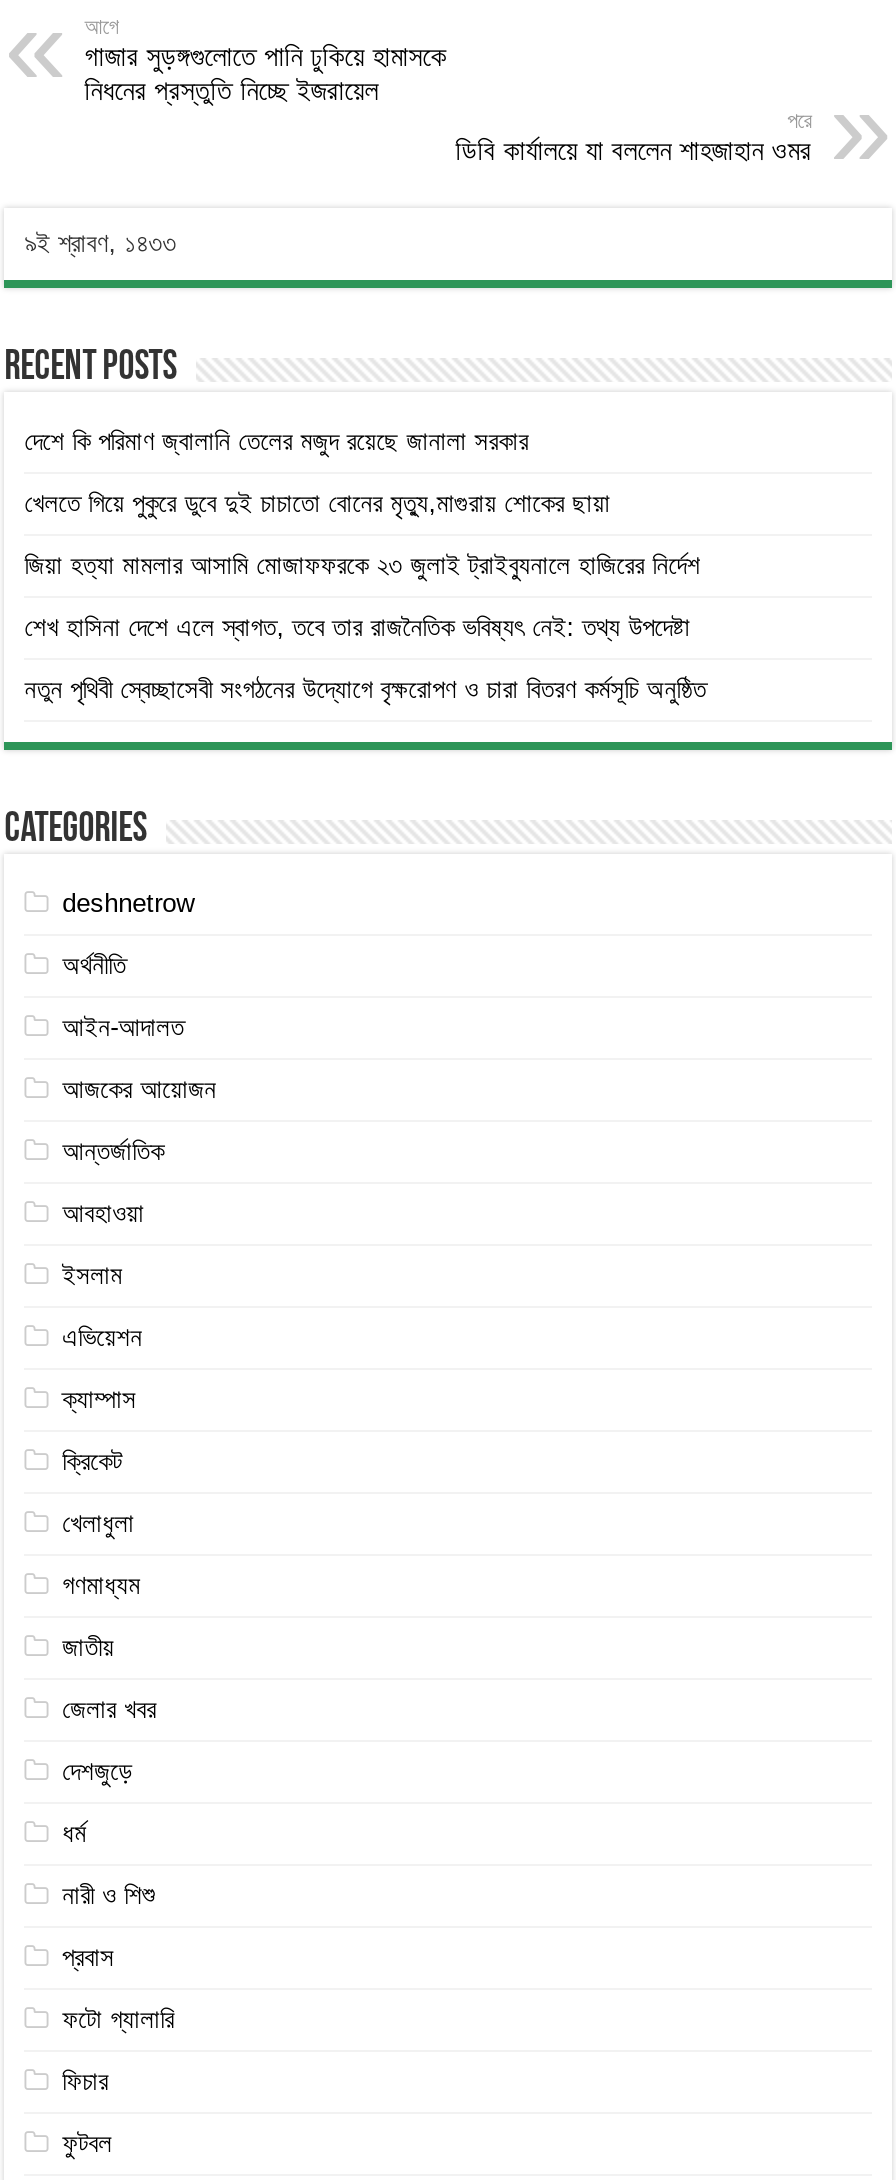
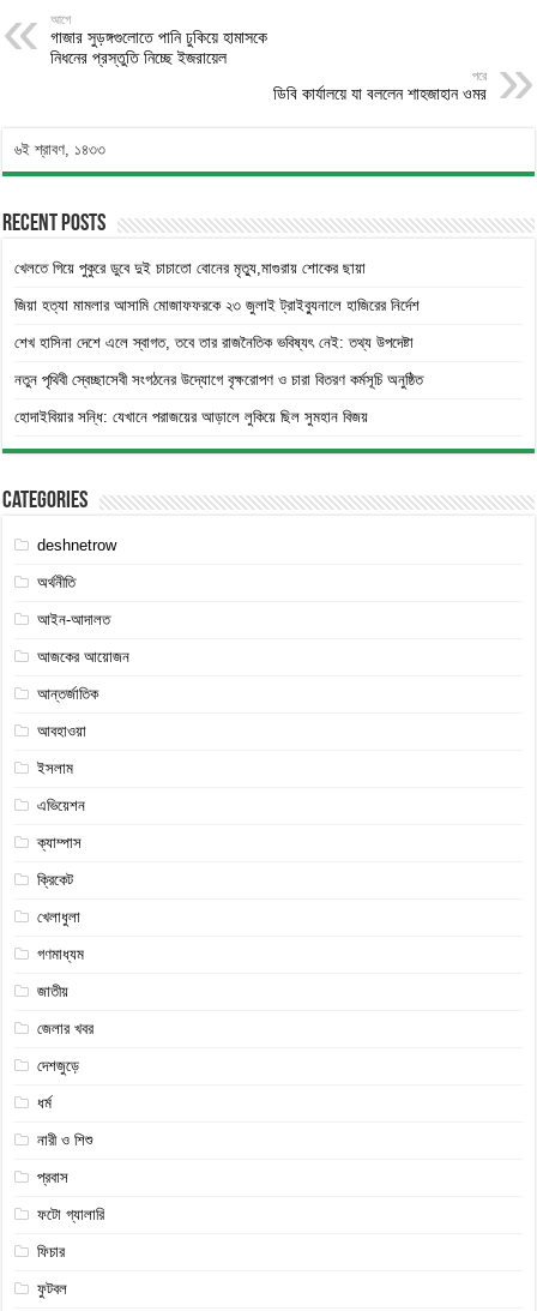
[24,228,176,258] ৯ই শ্রাবণ, ১৪৩৩ -> [15,140,106,158] ৬ই শ্রাবণ, ১৪৩৩
[24,426,536,456] দেশে কি পরিমাণ জ্বালানি তেলের মজুদ রয়েছে জানালা সরকার -> none
moved [24,488,706,704] -> [15,259,423,388]: খেলতে গিয়ে পুকুরে ডুবে দুই চাচাতো বোনের মৃত্যু,মাগুরায় শোকের ছায়া | জিয়া হত্যা মামলার আসামি মোজাফফরকে ২৩ জুলাই ট্রাইব্যুনালে হাজিরের নির্দেশ | শেখ হাসিনা দেশে এলে স্বাগত, তবে তার রাজনৈতিক ভবিষ্যৎ নেই: তথ্য উপদেষ্টা | নতুন পৃথিবী স্বেচ্ছাসেবী সংগঠনের উদ্যোগে বৃক্ষরোপণ ও চারা বিতরণ কর্মসূচি অনুষ্ঠিত
none -> [15,408,368,426] হোদাইবিয়ার সন্ধি: যেখানে পরাজয়ের আড়ালে লুকিয়ে ছিল সুমহান বিজয়

